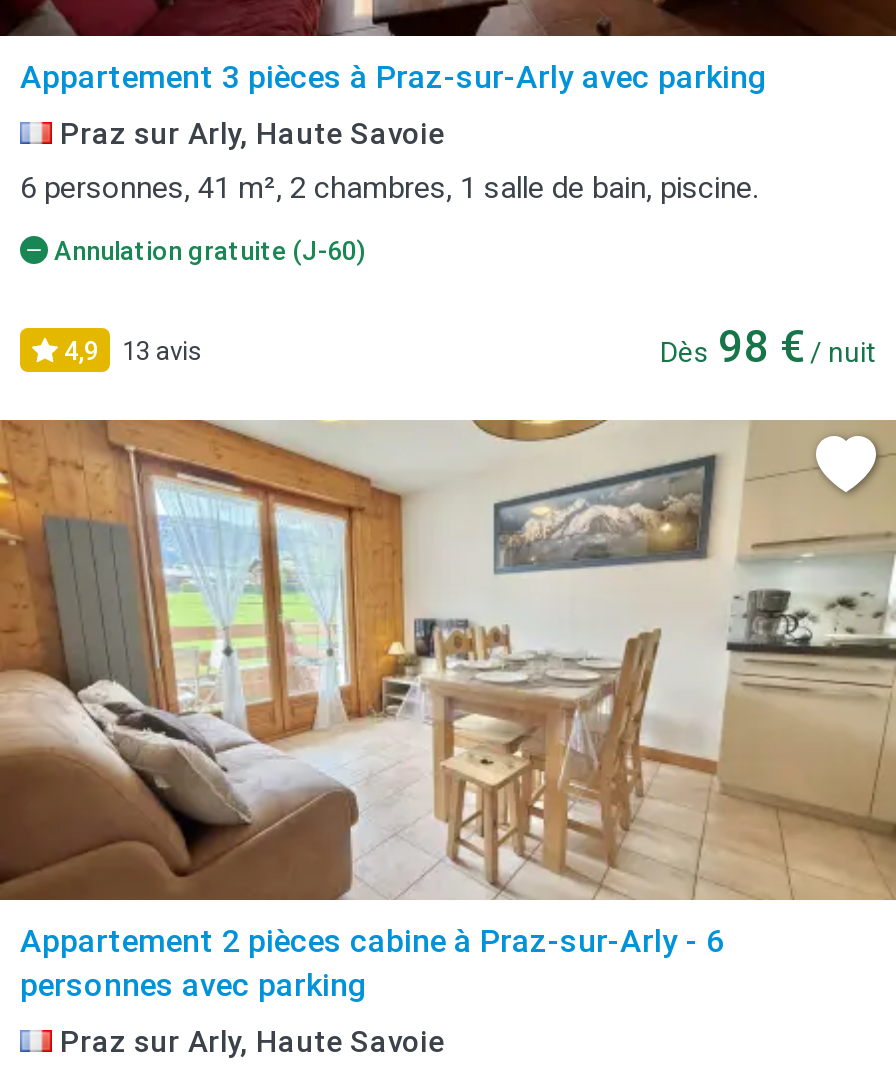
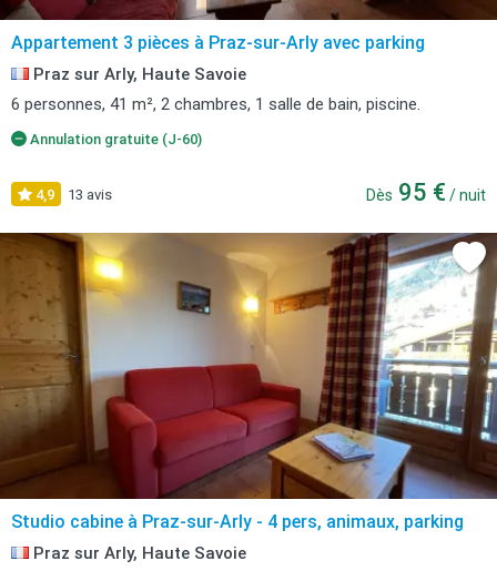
[660,322,876,372] Dès 98 €/ nuit -> [366,179,486,206] Dès 95 €/ nuit
[6,418,890,1004] [image] | Appartement 2 pièces cabine à Praz-sur-Arly - 6 | personnes avec parking -> [3,232,494,532] [image] | Studio cabine à Praz-sur-Arly - 4 pers, animaux, parking

